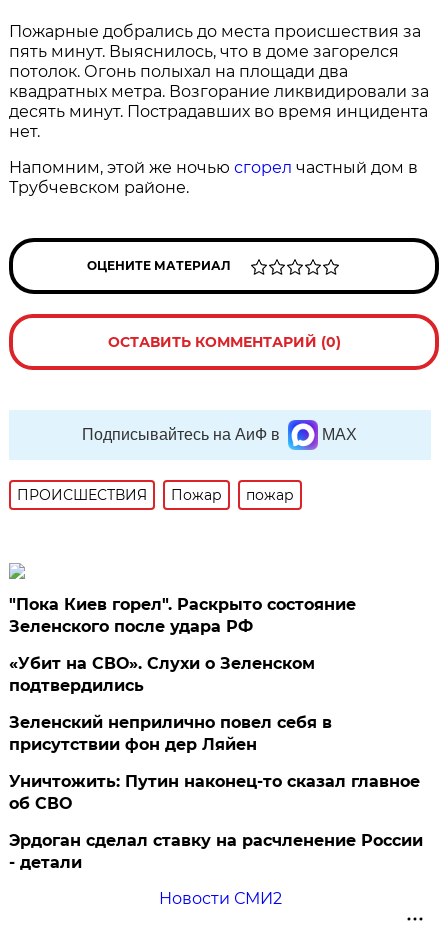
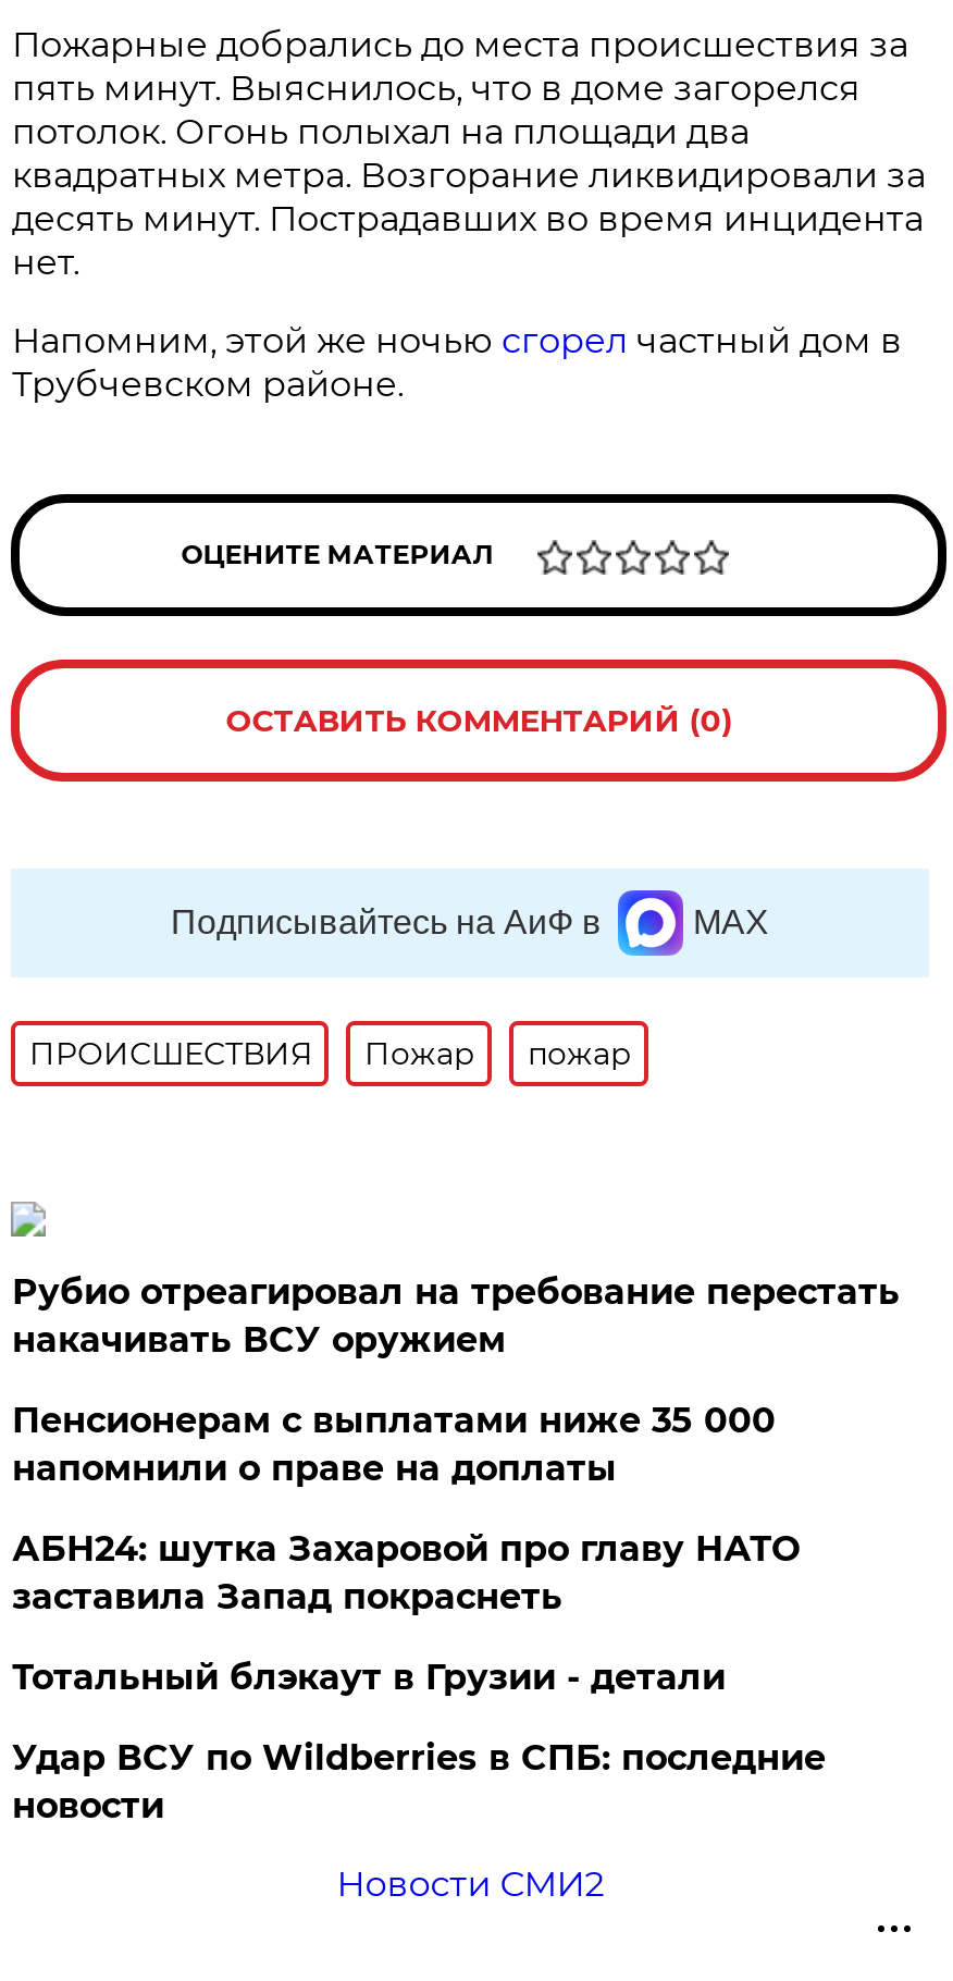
[9,595,356,636] "Пока Киев горел". Раскрыто состояние | Зеленского после удара РФ -> [12,1271,899,1360] Рубио отреагировал на требование перестать | накачивать ВСУ оружием
[9,654,315,695] «Убит на СВО». Слухи о Зеленском | подтвердились -> [12,1400,775,1489] Пенсионерам с выплатами ниже 35 000 | напомнили о праве на доплаты
[9,713,332,754] Зеленский неприлично повел cебя в | присутствии фон дер Ляйен -> [12,1528,799,1617] АБН24: шутка Захаровой про главу НАТО | заставила Запад покраснеть
[9,772,420,813] Уничтожить: Путин наконец-то сказал главное | об СВО -> [12,1656,725,1698] Тотальный блэкаут в Грузии - детали
[9,831,423,872] Эрдоган сделал ставку на расчленение России | - детали -> [12,1737,825,1826] Удар ВСУ по Wildberries в СПБ: последние | новости

